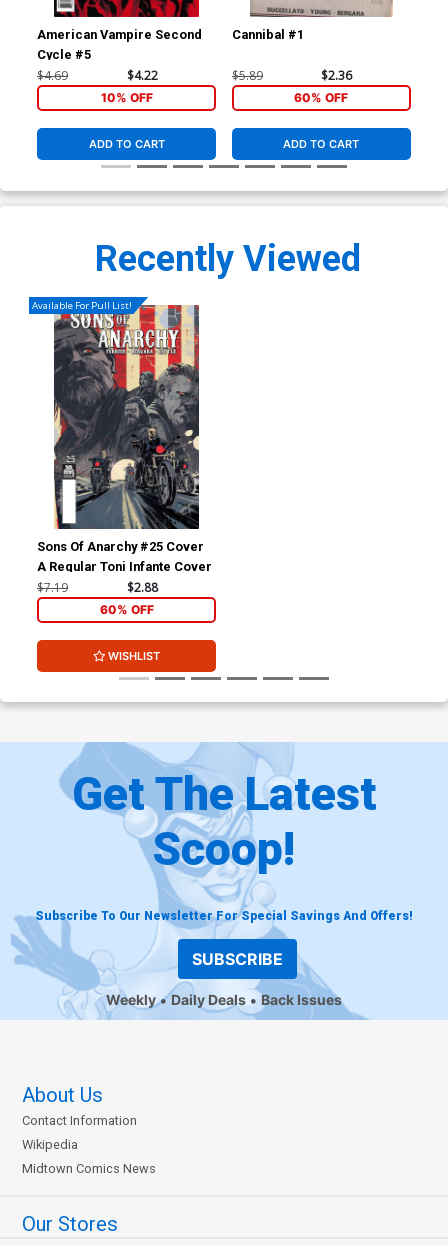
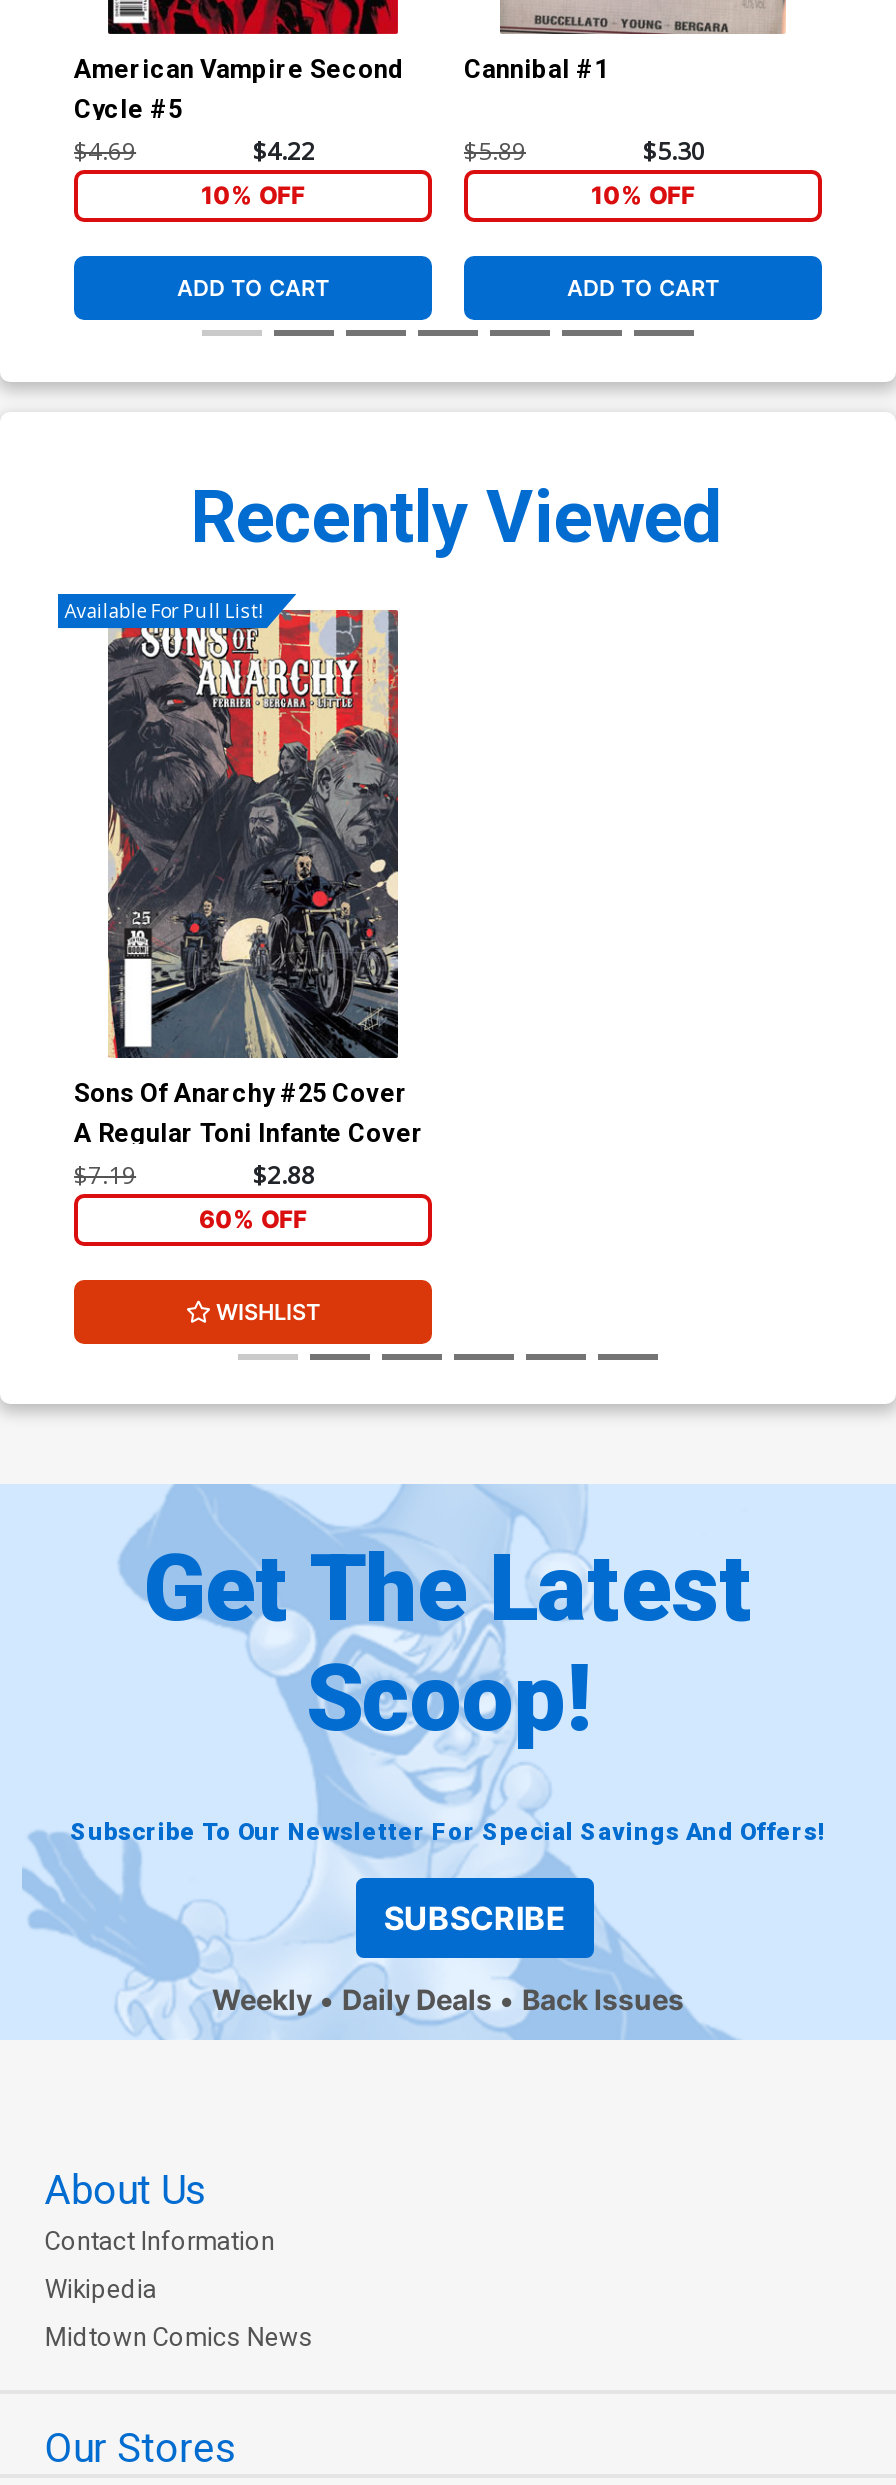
[321,67,352,84] $2.36 -> [643,134,705,168] $5.30
[294,90,348,105] 60% OFF -> [591,179,695,209] 10% OFF

